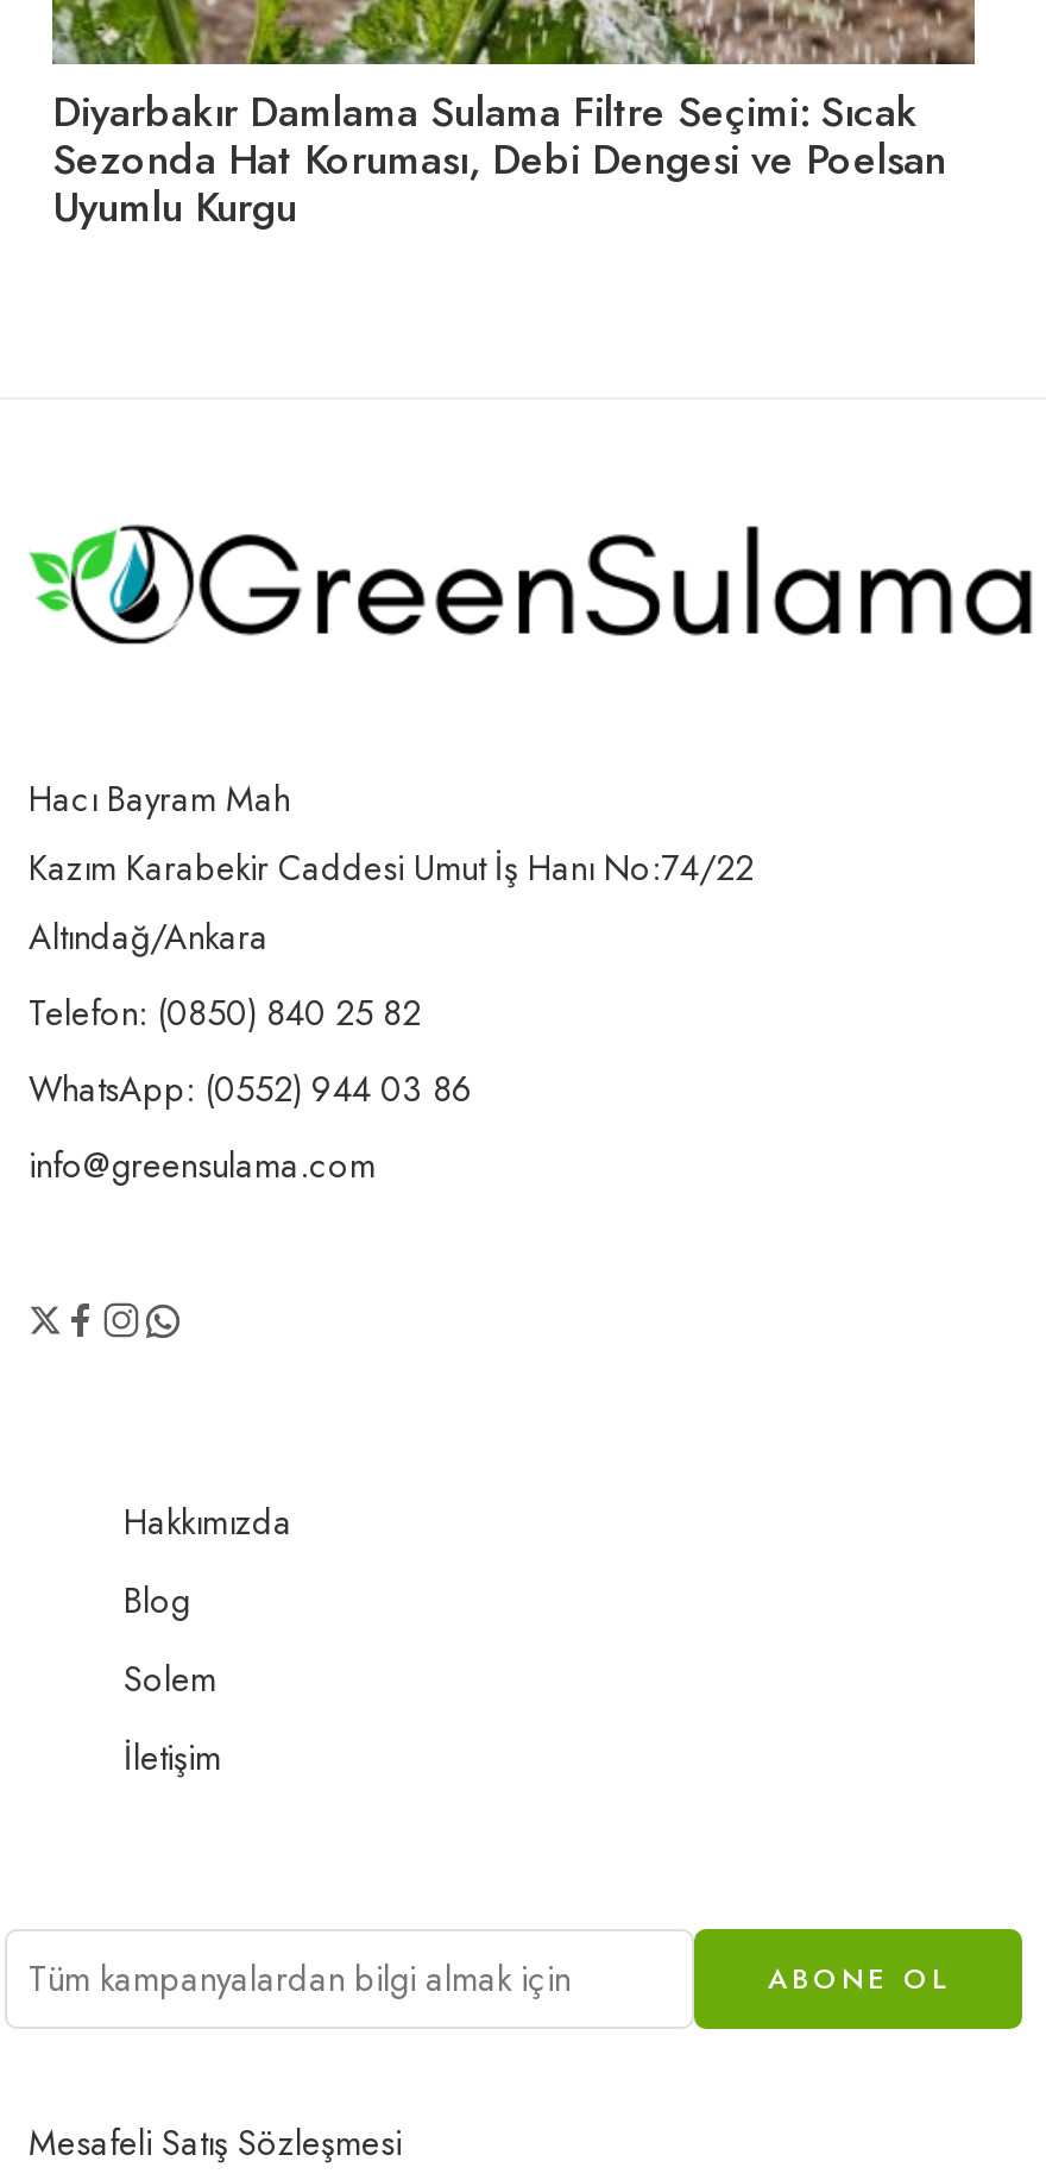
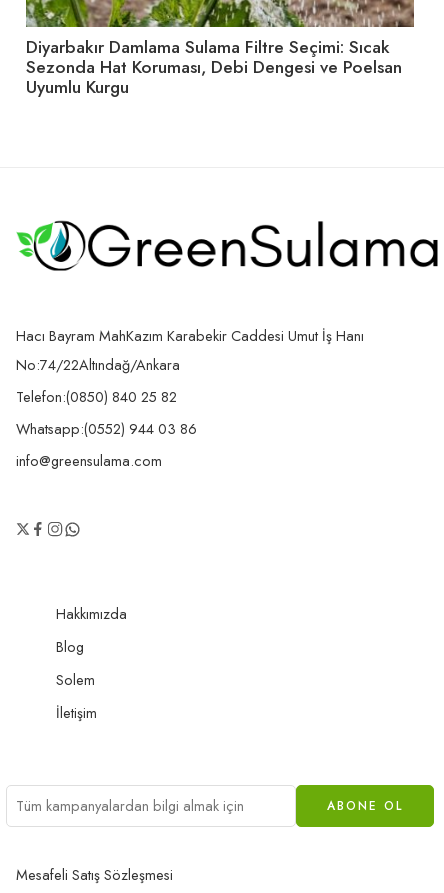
[29,988,421,1038] Telefon: (0850) 840 25 82 -> [16,386,177,407] Telefon:(0850) 840 25 82
[29,1064,473,1114] WhatsApp: (0552) 944 03 86 -> [16,418,197,439] Whatsapp:(0552) 944 03 86

